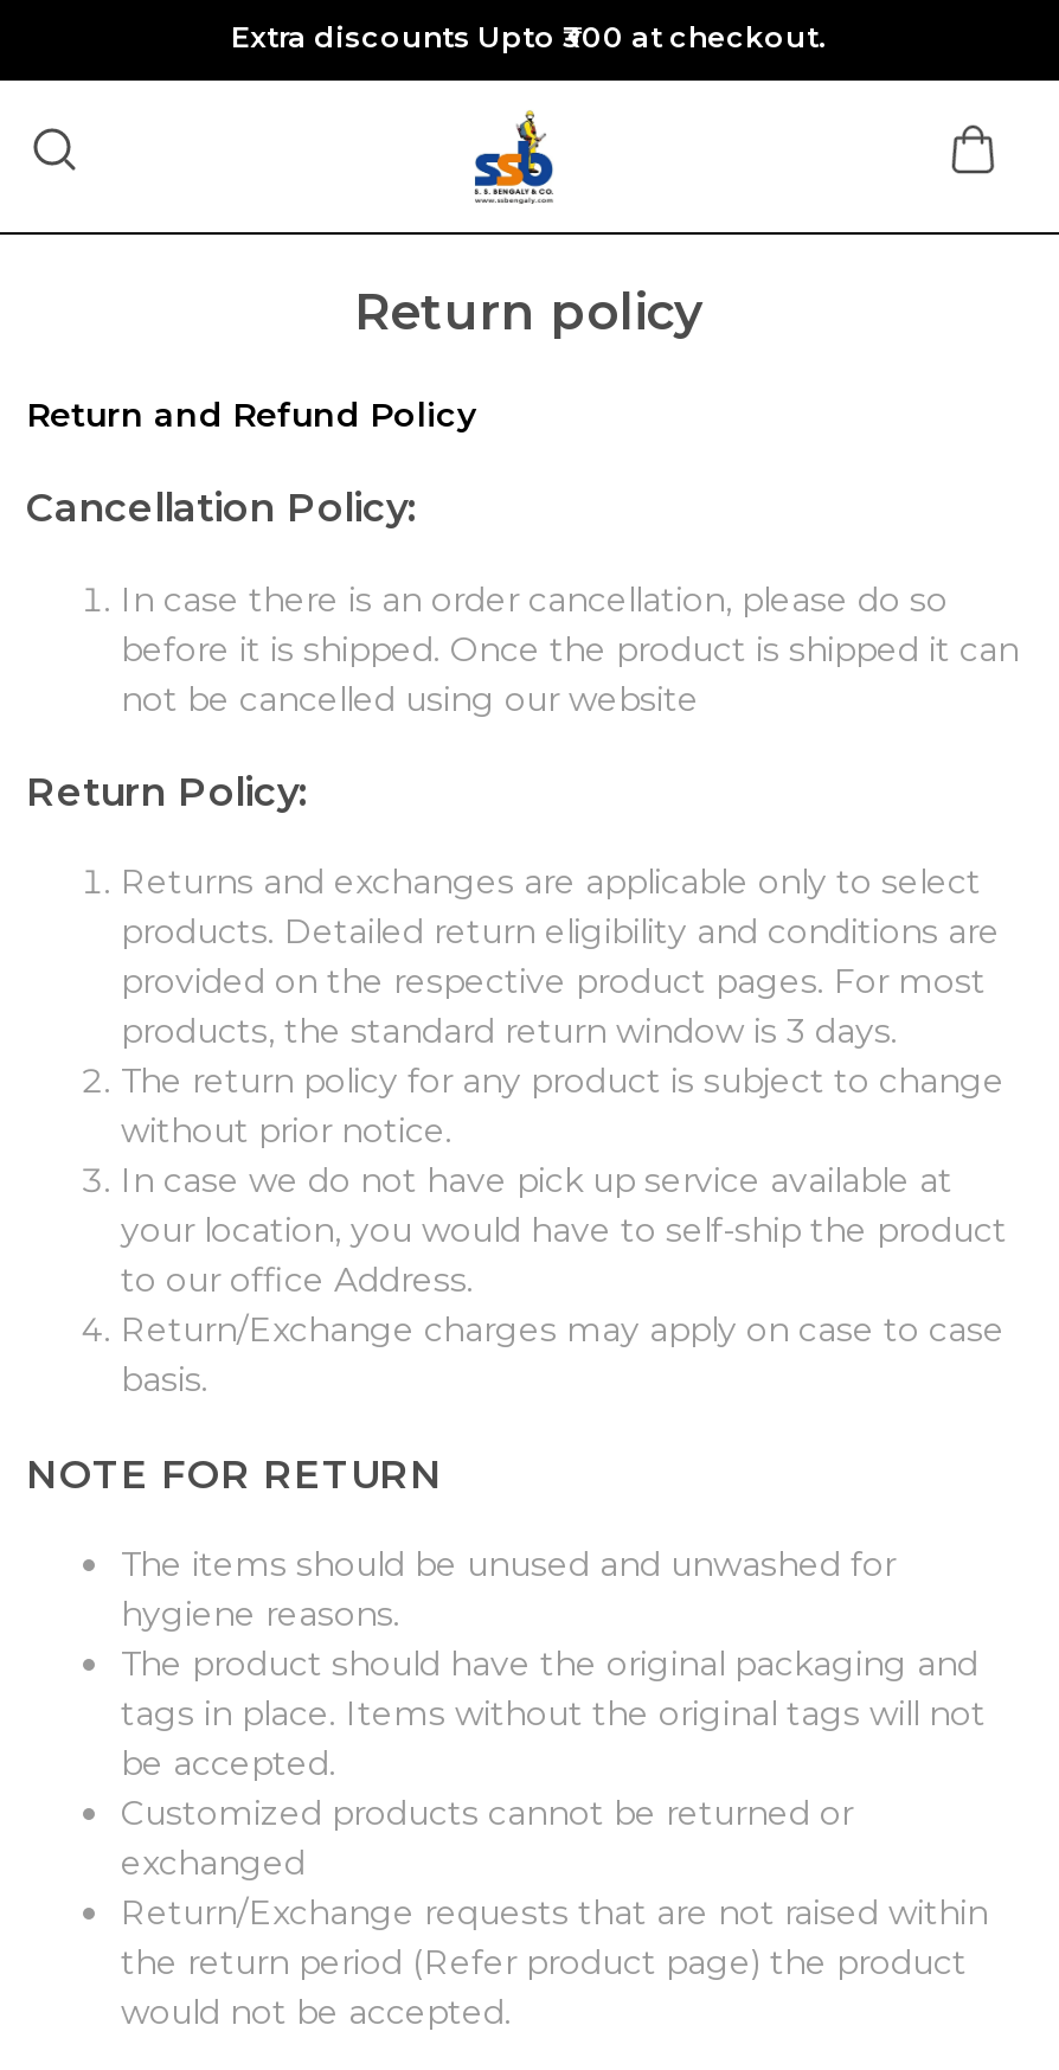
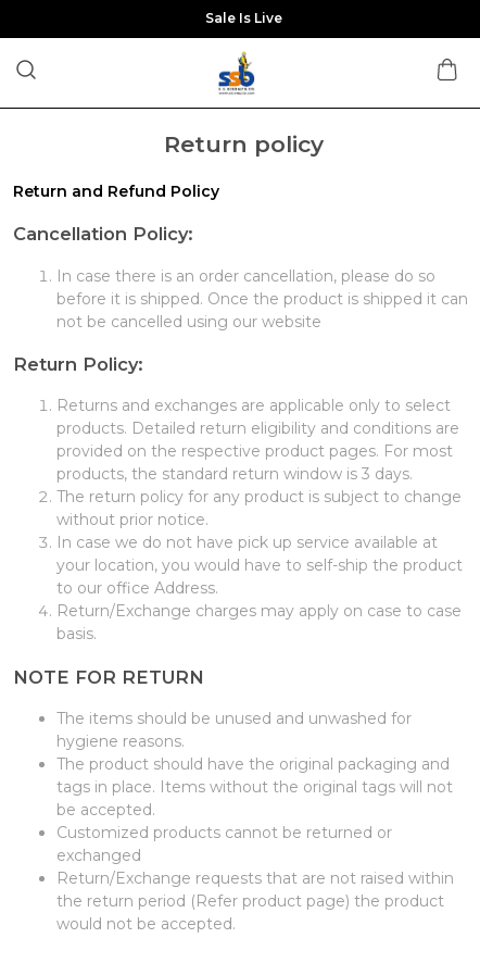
[231,19,826,55] Extra discounts Upto ₹300 at checkout. -> [205,10,282,26] Sale Is Live

